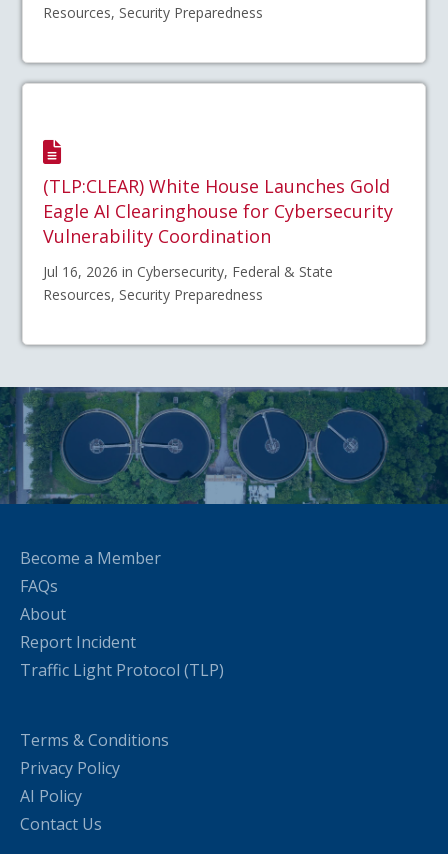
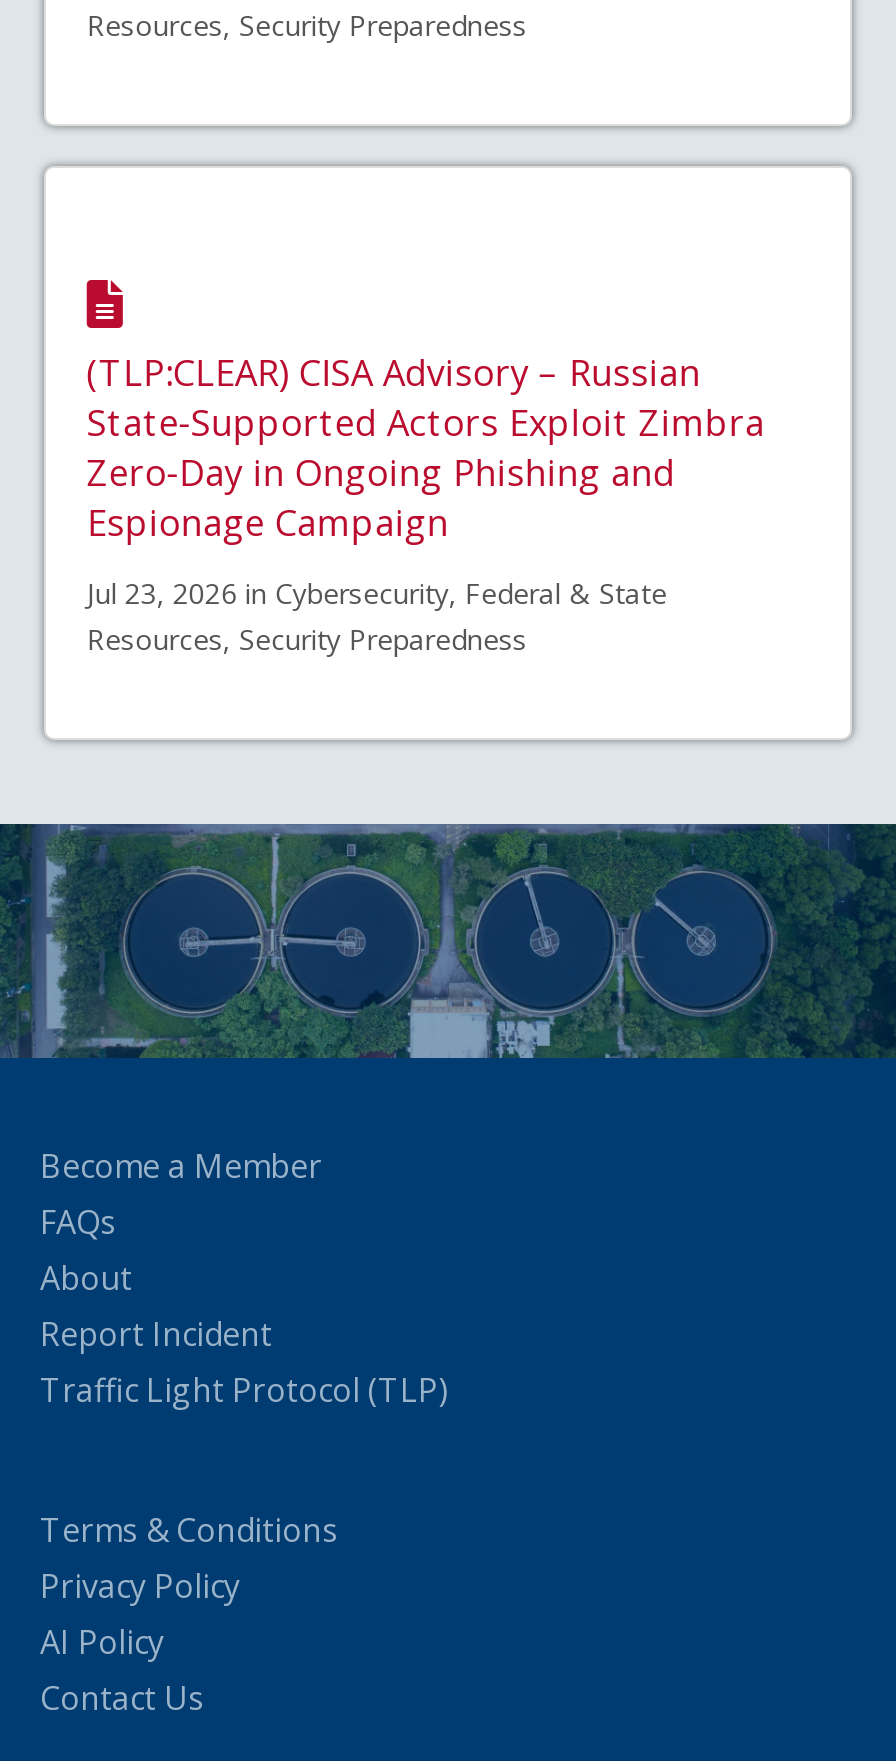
[43,174,393,248] (TLP:CLEAR) White House Launches Gold | Eagle AI Clearinghouse for Cybersecurity | Vulnerability Coordination -> [87,348,765,546] (TLP:CLEAR) CISA Advisory – Russian | State-Supported Actors Exploit Zimbra | Zero-Day in Ongoing Phishing and | Espionage Campaign
[43,262,333,281] Jul 16, 2026 in Cybersecurity, Federal & State -> [87,574,667,612] Jul 23, 2026 in Cybersecurity, Federal & State

